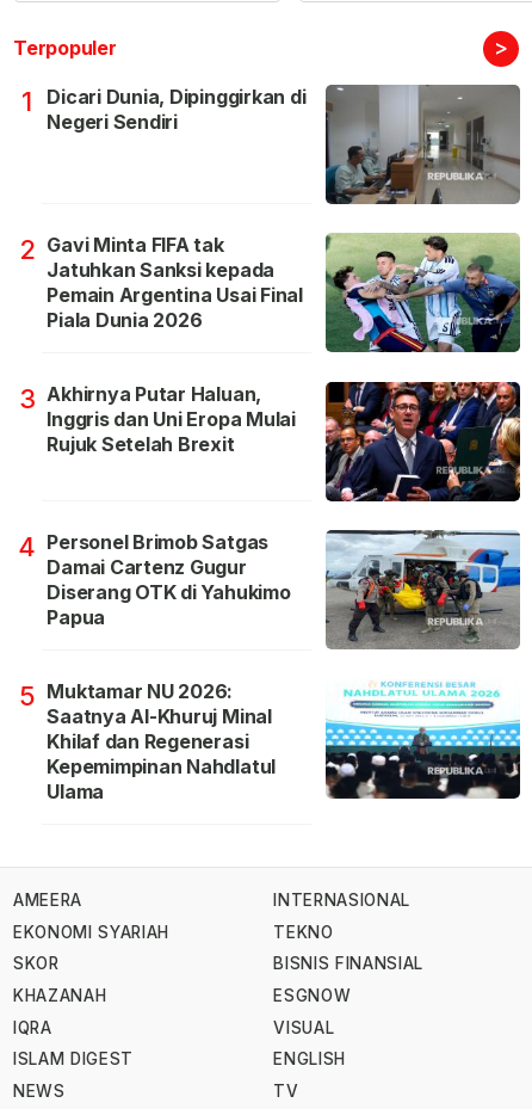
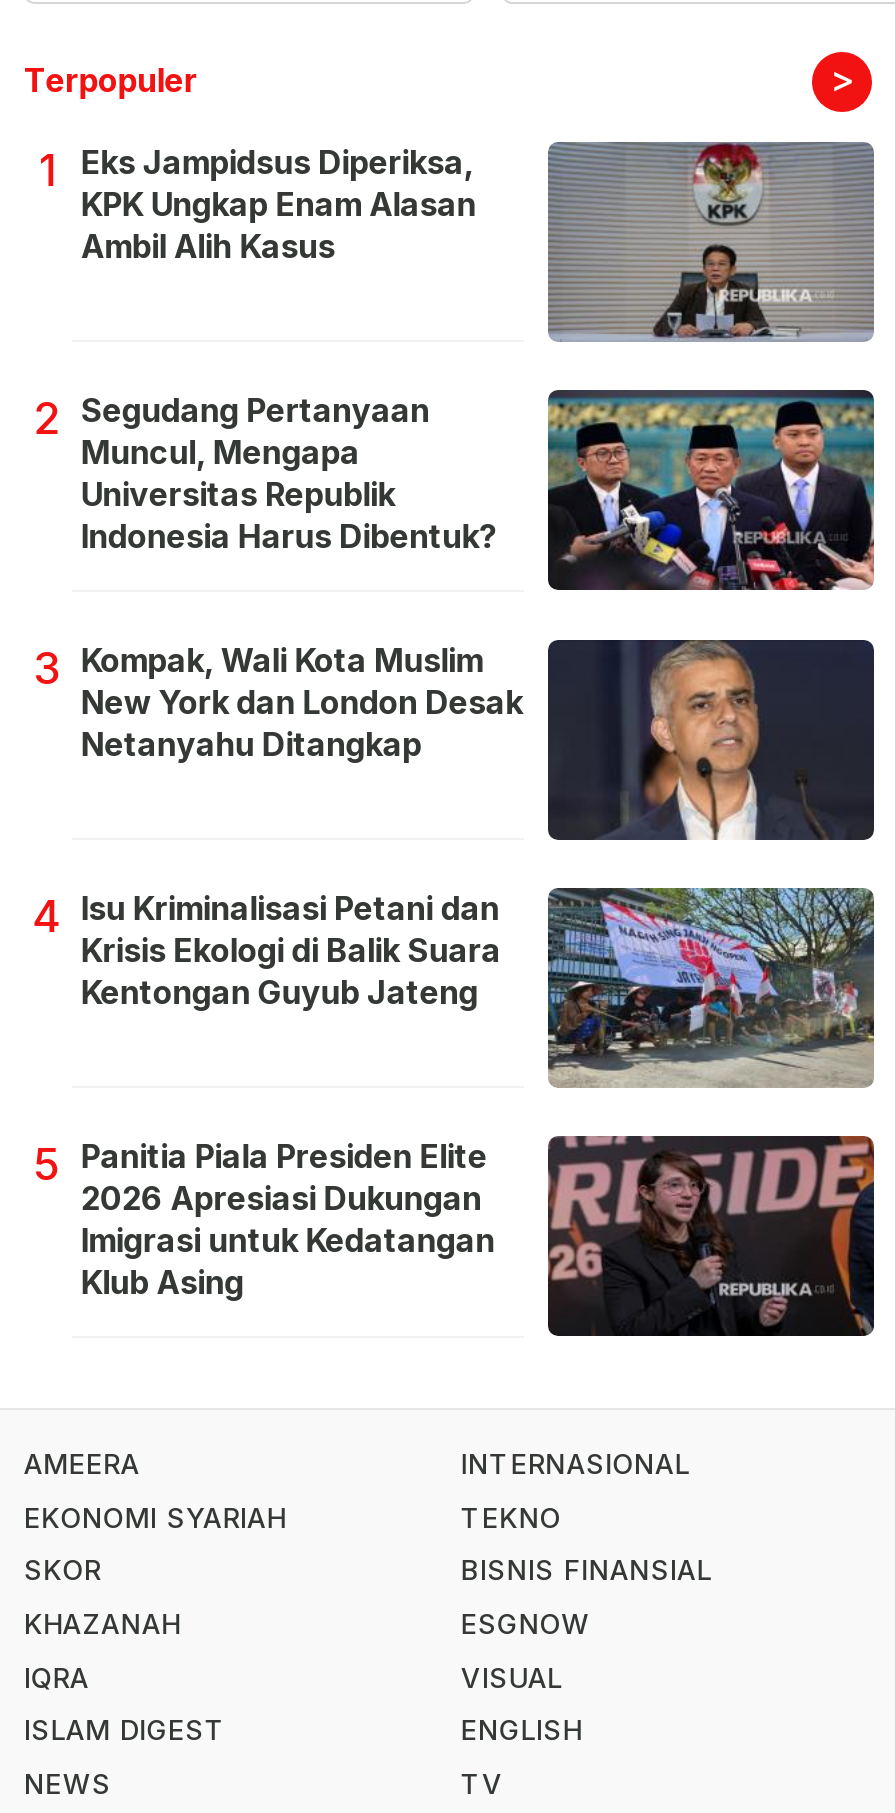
[47,85,519,204] [image] | Dicari Dunia, Dipinggirkan di | Negeri Sendiri -> [81,143,870,342] [image] | Eks Jampidsus Diperiksa, | KPK Ungkap Enam Alasan | Ambil Alih Kasus
[19,233,521,353] [image] | 2 Gavi Minta FIFA tak | Jatuhkan Sanksi kepada | Pemain Argentina Usai Final | Piala Dunia 2026 -> [33,388,876,592] [image] | 2 Segudang Pertanyaan | Muncul, Mengapa | Universitas Republik | Indonesia Harus Dibentuk?
[19,381,521,503] [image] | 3 Akhirnya Putar Haluan, | Inggris dan Uni Eropa Mulai | Rujuk Setelah Brexit -> [33,638,876,840] [image] | 3 Kompak, Wali Kota Muslim | New York dan London Desak | Netanyahu Ditangkap
[18,530,521,648] [image] | 4 Personel Brimob Satgas | Damai Cartenz Gugur | Diserang OTK di Yahukimo | Papua -> [32,886,876,1088] [image] | 4 Isu Kriminalisasi Petani dan | Krisis Ekologi di Balik Suara | Kentongan Guyub Jateng
[19,680,276,804] 5 Muktamar NU 2026: | Saatnya Al-Khuruj Minal | Khilaf dan Regenerasi | Kepemimpinan Nahdlatul | Ulama -> [33,1137,495,1303] 5 Panitia Piala Presiden Elite | 2026 Apresiasi Dukungan | Imigrasi untuk Kedatangan | Klub Asing
[324,680,521,800] [image] -> [546,1134,876,1338] [image]

